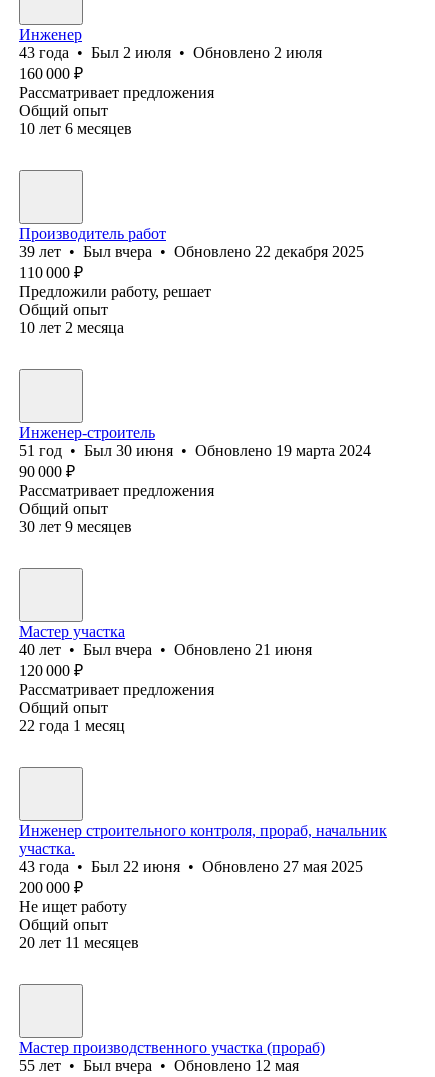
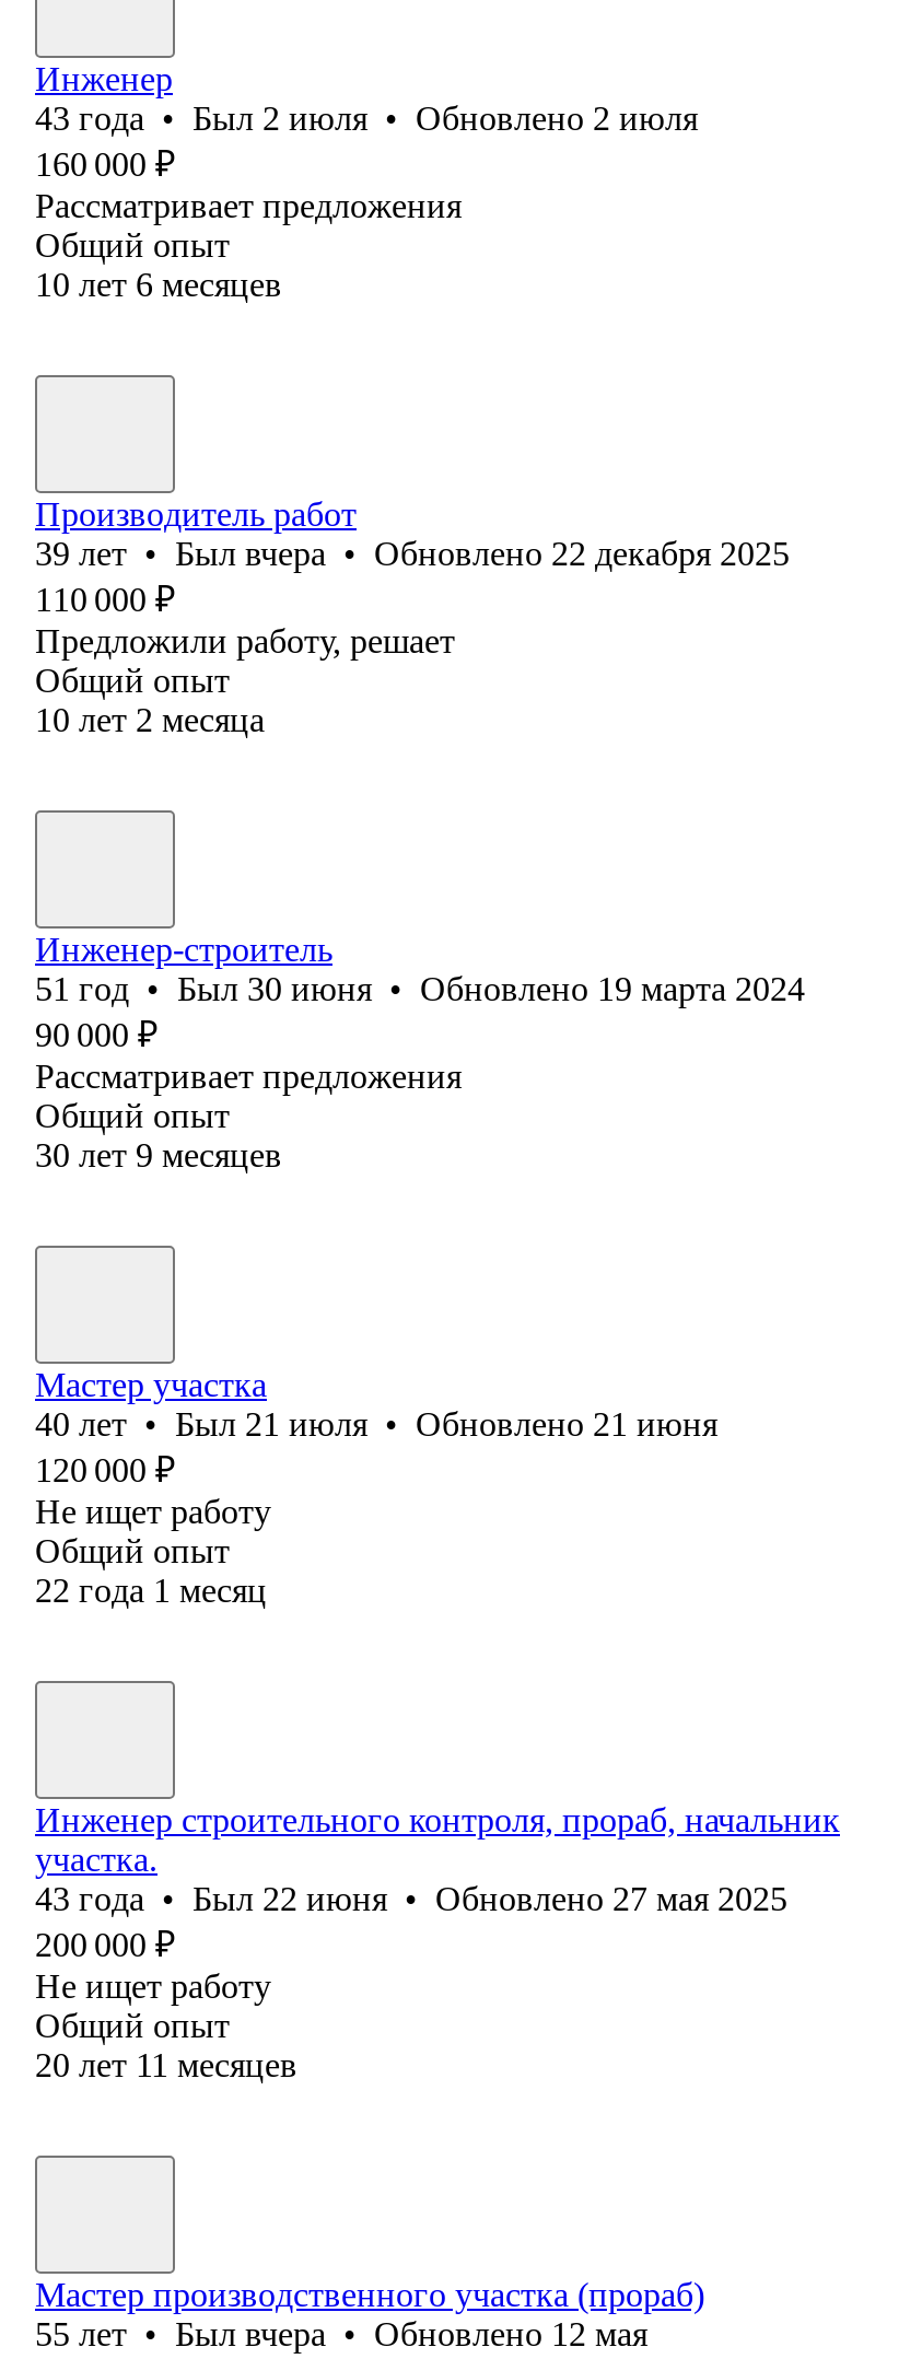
[19,641,312,658] 40 лет • Был вчера • Обновлено 21 июня -> [35,1405,717,1442] 40 лет • Был 21 июля • Обновлено 21 июня
[19,681,214,698] Рассматривает предложения -> [35,1493,271,1530] Не ищет работу

